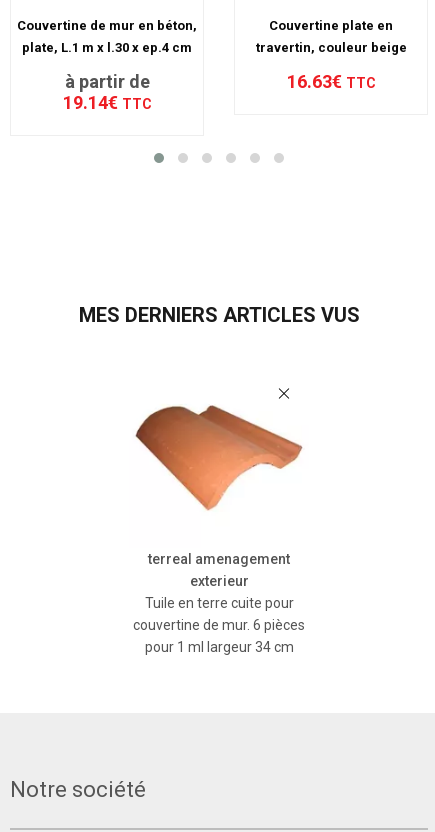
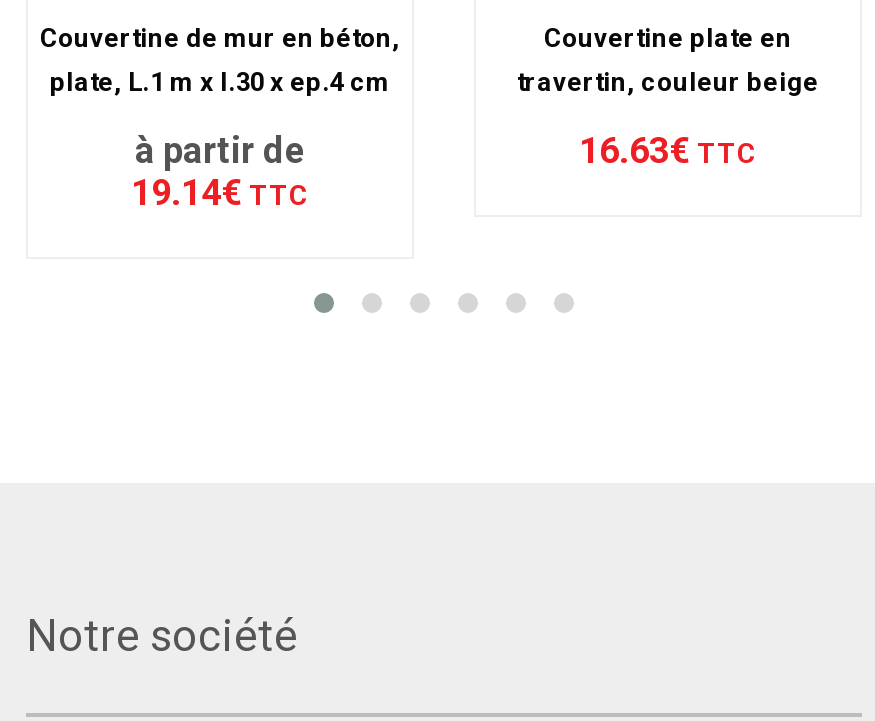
[78,303,359,327] MES DERNIERS ARTICLES VUS -> none
[135,388,303,511] [image] -> none
[133,551,305,655] terreal amenagement | exterieur | Tuile en terre cuite pour | couvertine de mur. 6 pièces | pour 1 ml largeur 34 cm -> none

